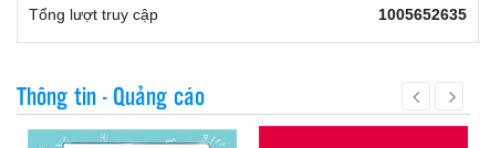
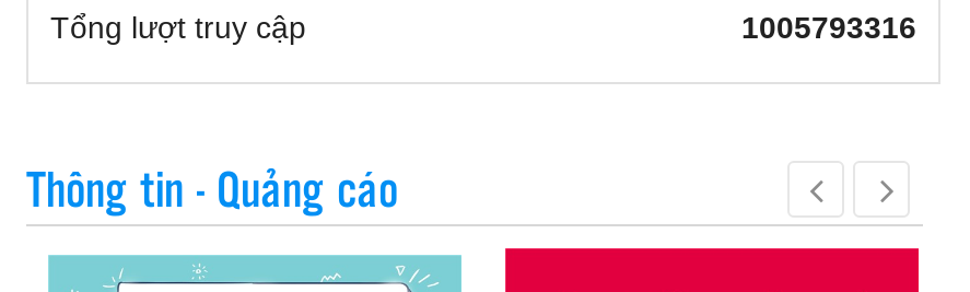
[378,6,467,23] 1005652635 -> [741,10,916,45] 1005793316

